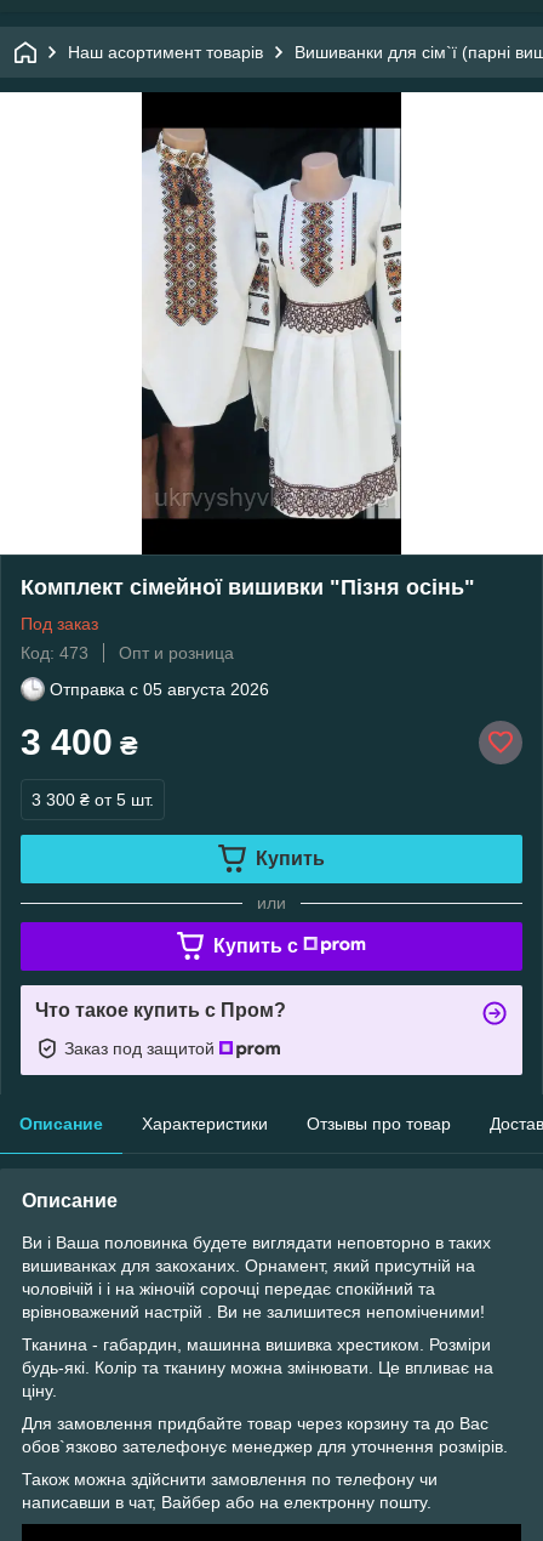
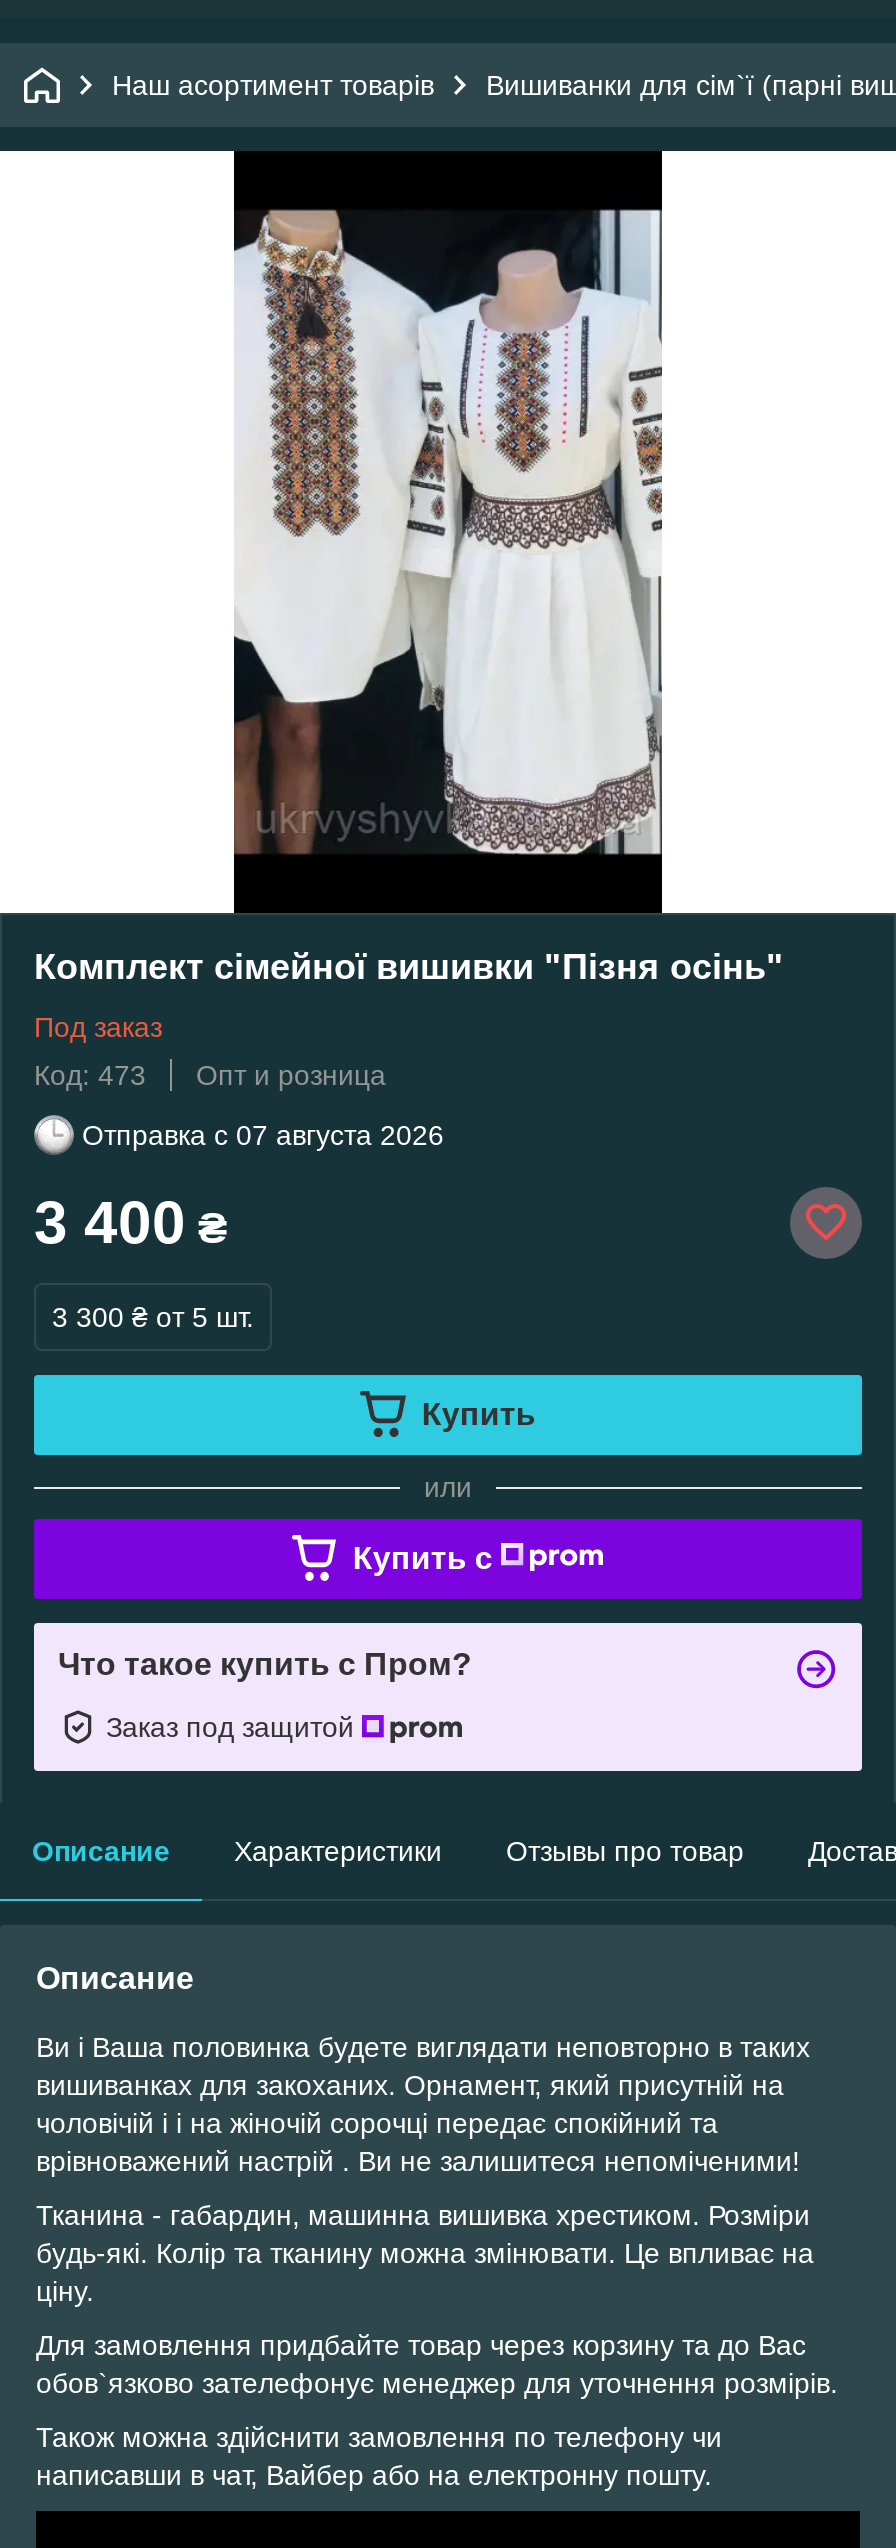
[50,679,269,699] Отправка с 05 августа 2026 -> [82,1119,444,1151] Отправка с 07 августа 2026

